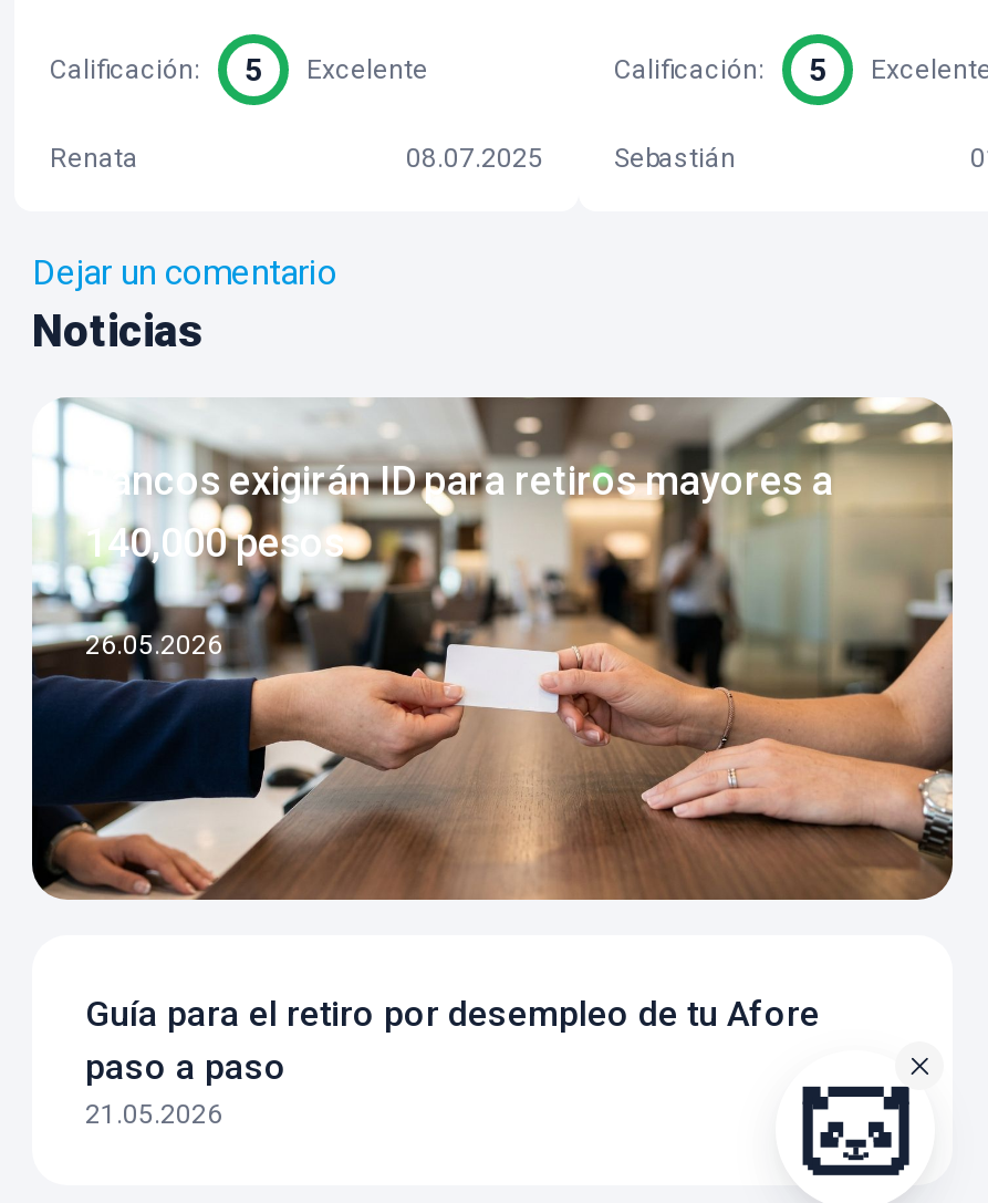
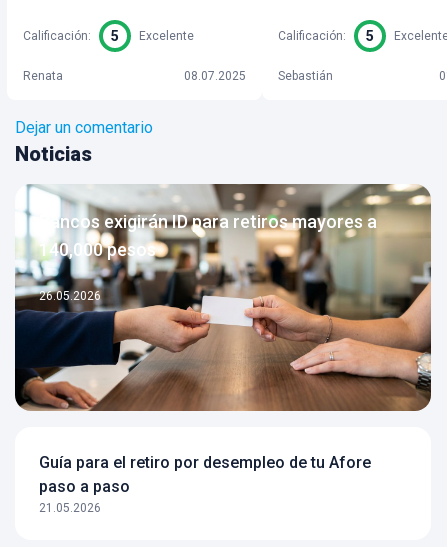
[800,1057,930,1179] [image] -> none

